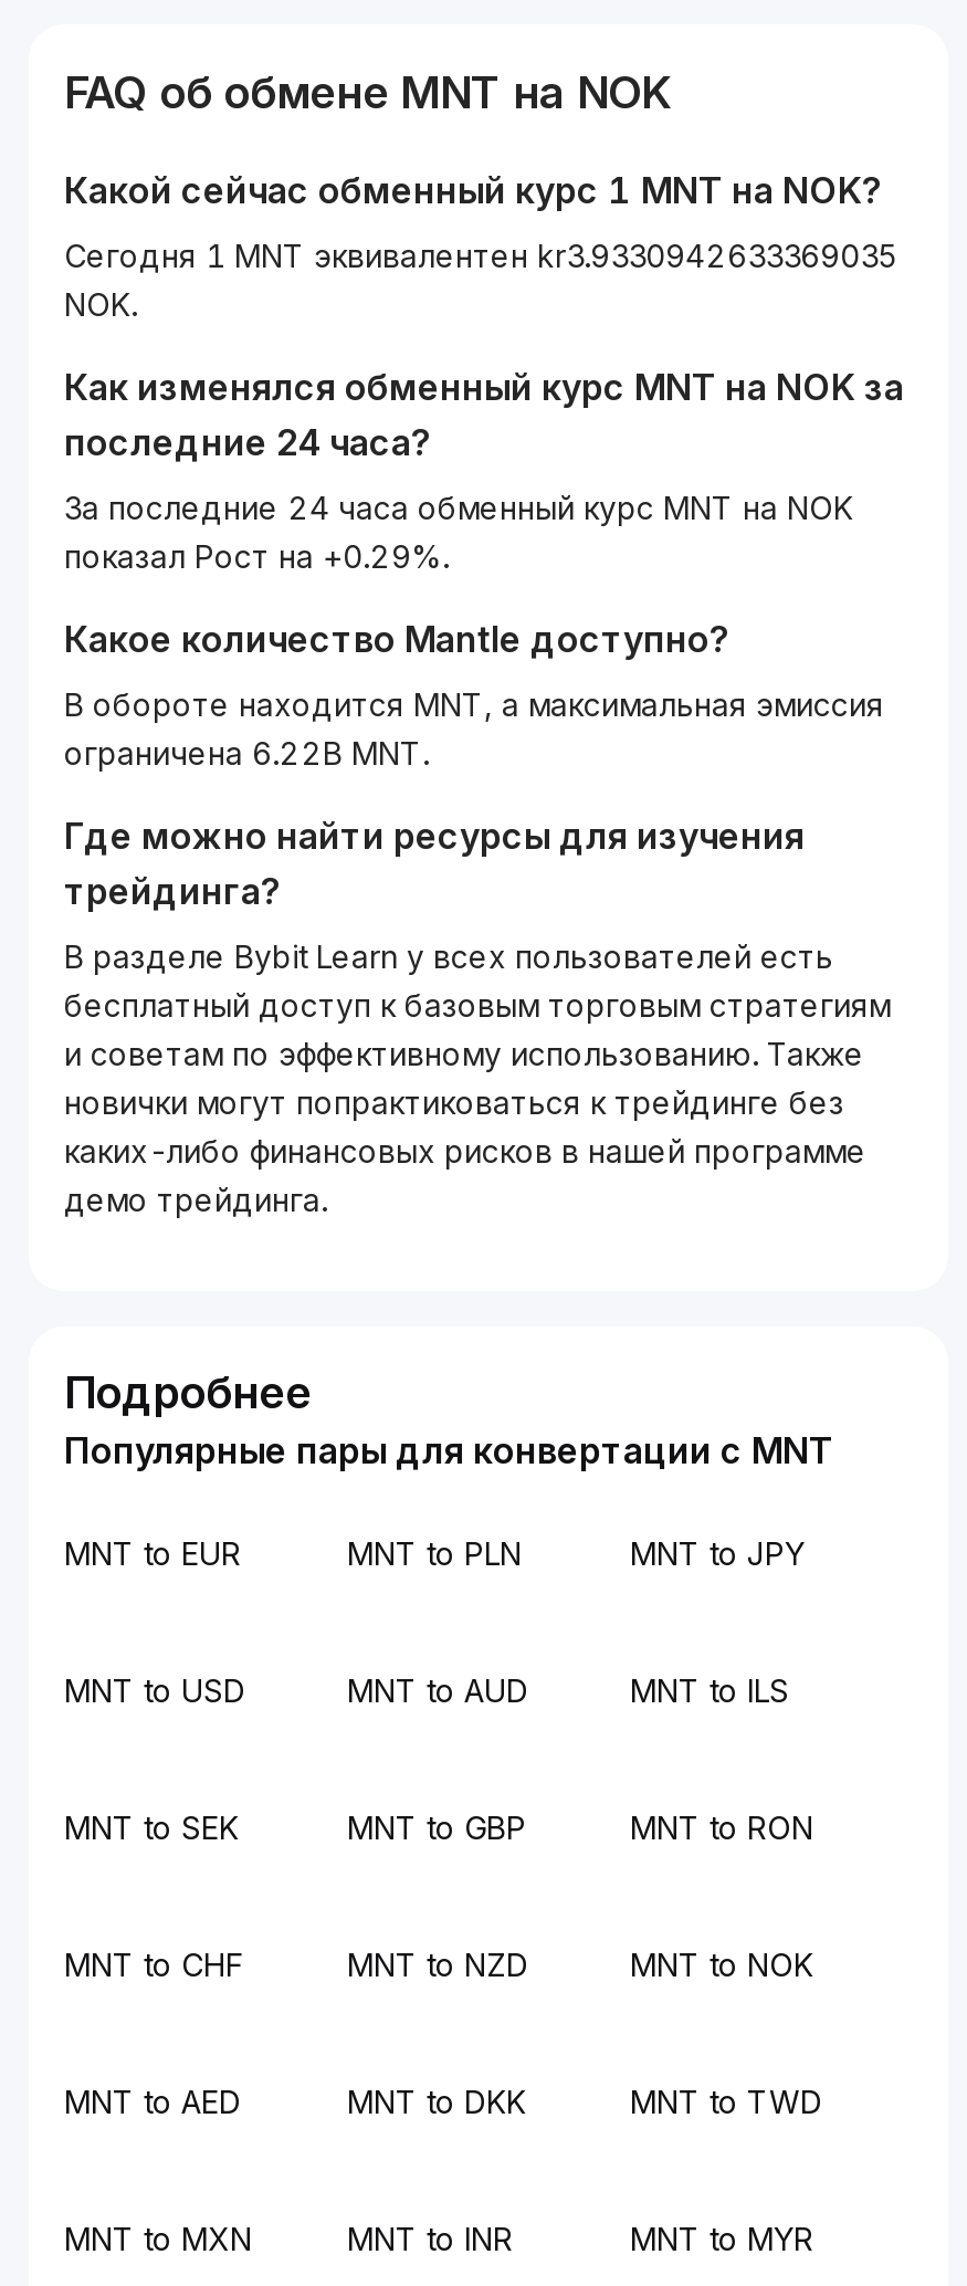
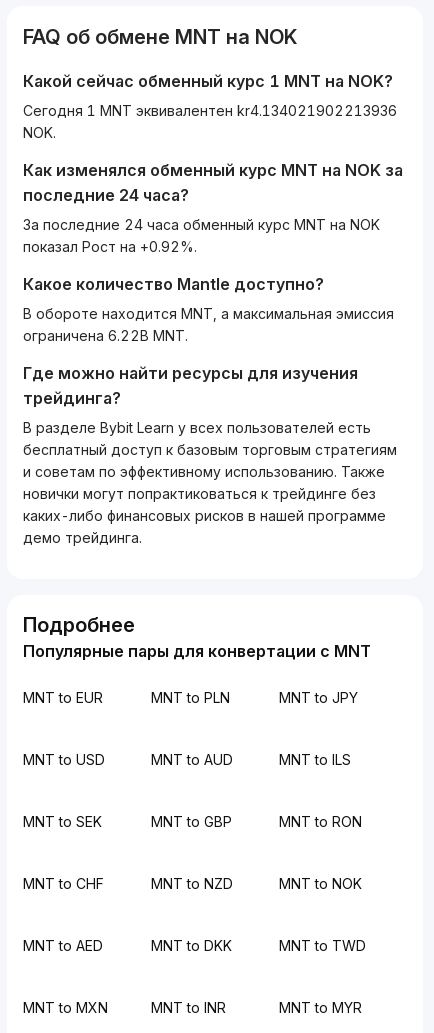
[64,237,897,274] Сегодня 1 MNT эквивалентен kr3.9330942633369035 -> [23,102,397,119] Сегодня 1 MNT эквивалентен kr4.134021902213936
[64,537,449,575] показал Рост на +0.29%. -> [23,238,197,255] показал Рост на +0.92%.

